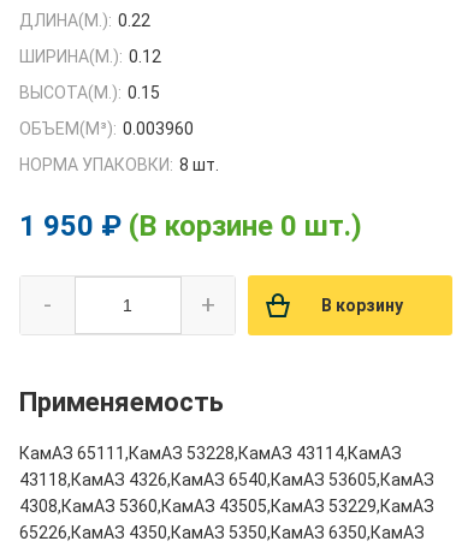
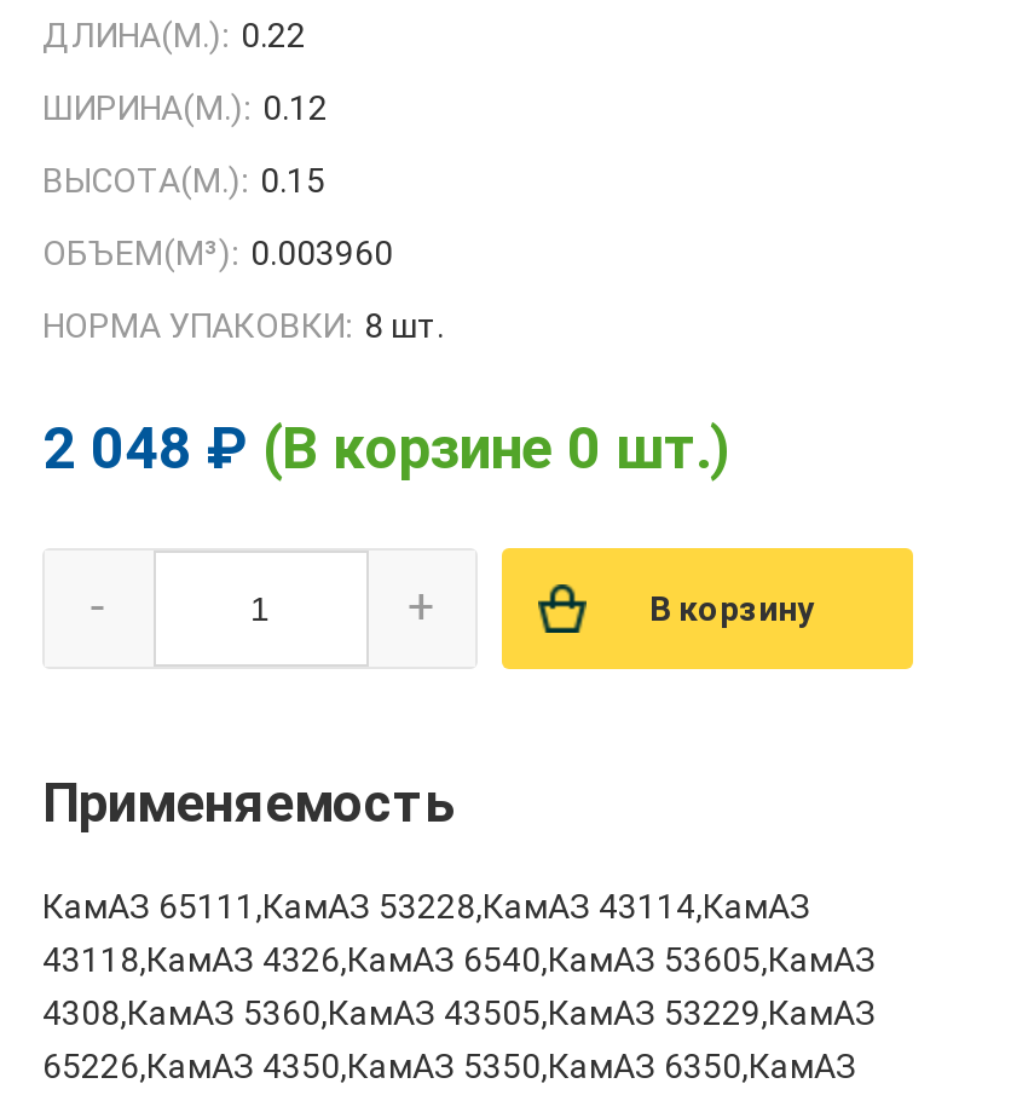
[19,209,362,243] 1 950 ₽ (В корзине 0 шт.) -> [42,415,732,482] 2 048 ₽ (В корзине 0 шт.)

